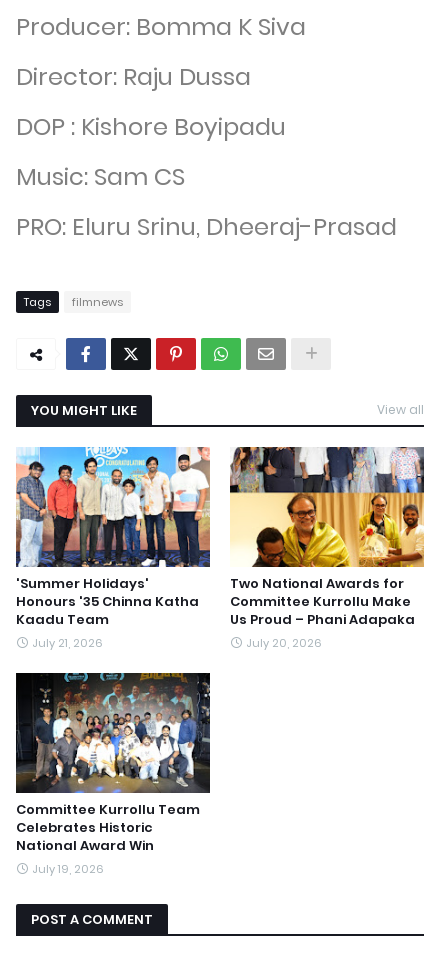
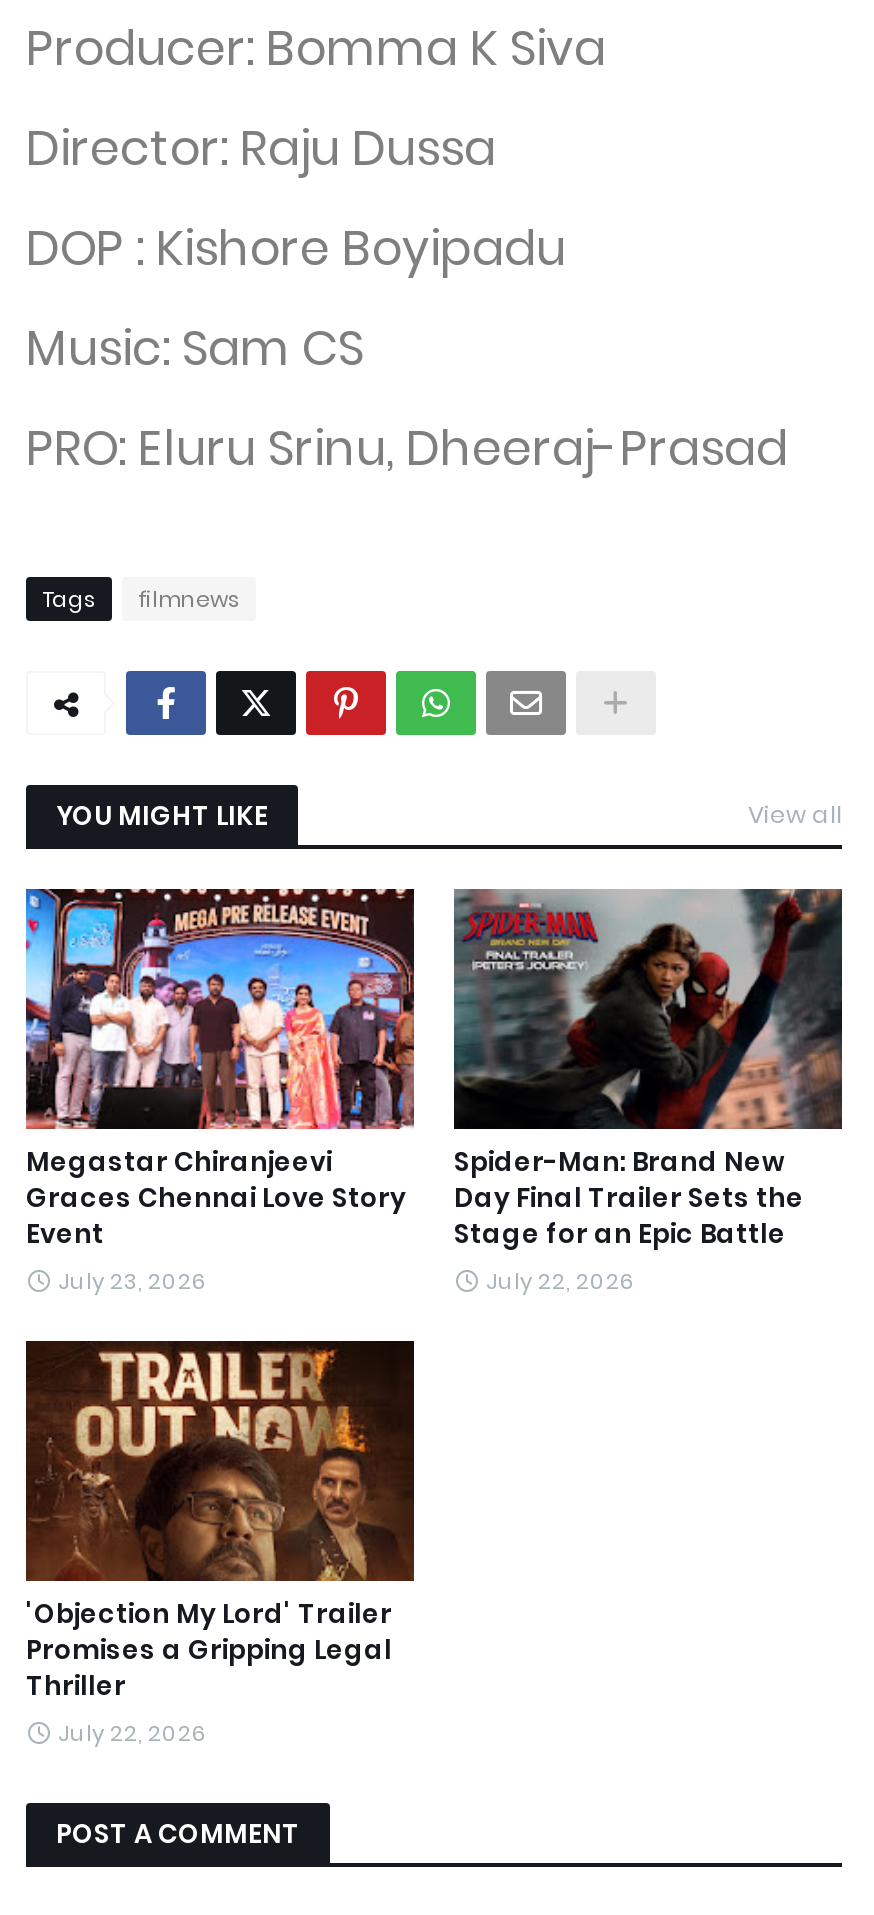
[15,446,211,651] [image] | 'Summer Holidays' | Honours '35 Chinna Katha | Kaadu Team | July 21, 2026 -> [24,887,416,1297] [image] | Megastar Chiranjeevi | Graces Chennai Love Story | Event | July 23, 2026
[229,446,425,651] [image] | Two National Awards for | Committee Kurrollu Make | Us Proud – Phani Adapaka | July 20, 2026 -> [452,887,844,1297] [image] | Spider-Man: Brand New | Day Final Trailer Sets the | Stage for an Epic Battle | July 22, 2026
[16,672,211,877] [image] | Committee Kurrollu Team | Celebrates Historic | National Award Win | July 19, 2026 -> [26,1339,414,1749] [image] | 'Objection My Lord' Trailer | Promises a Gripping Legal | Thriller | July 22, 2026

